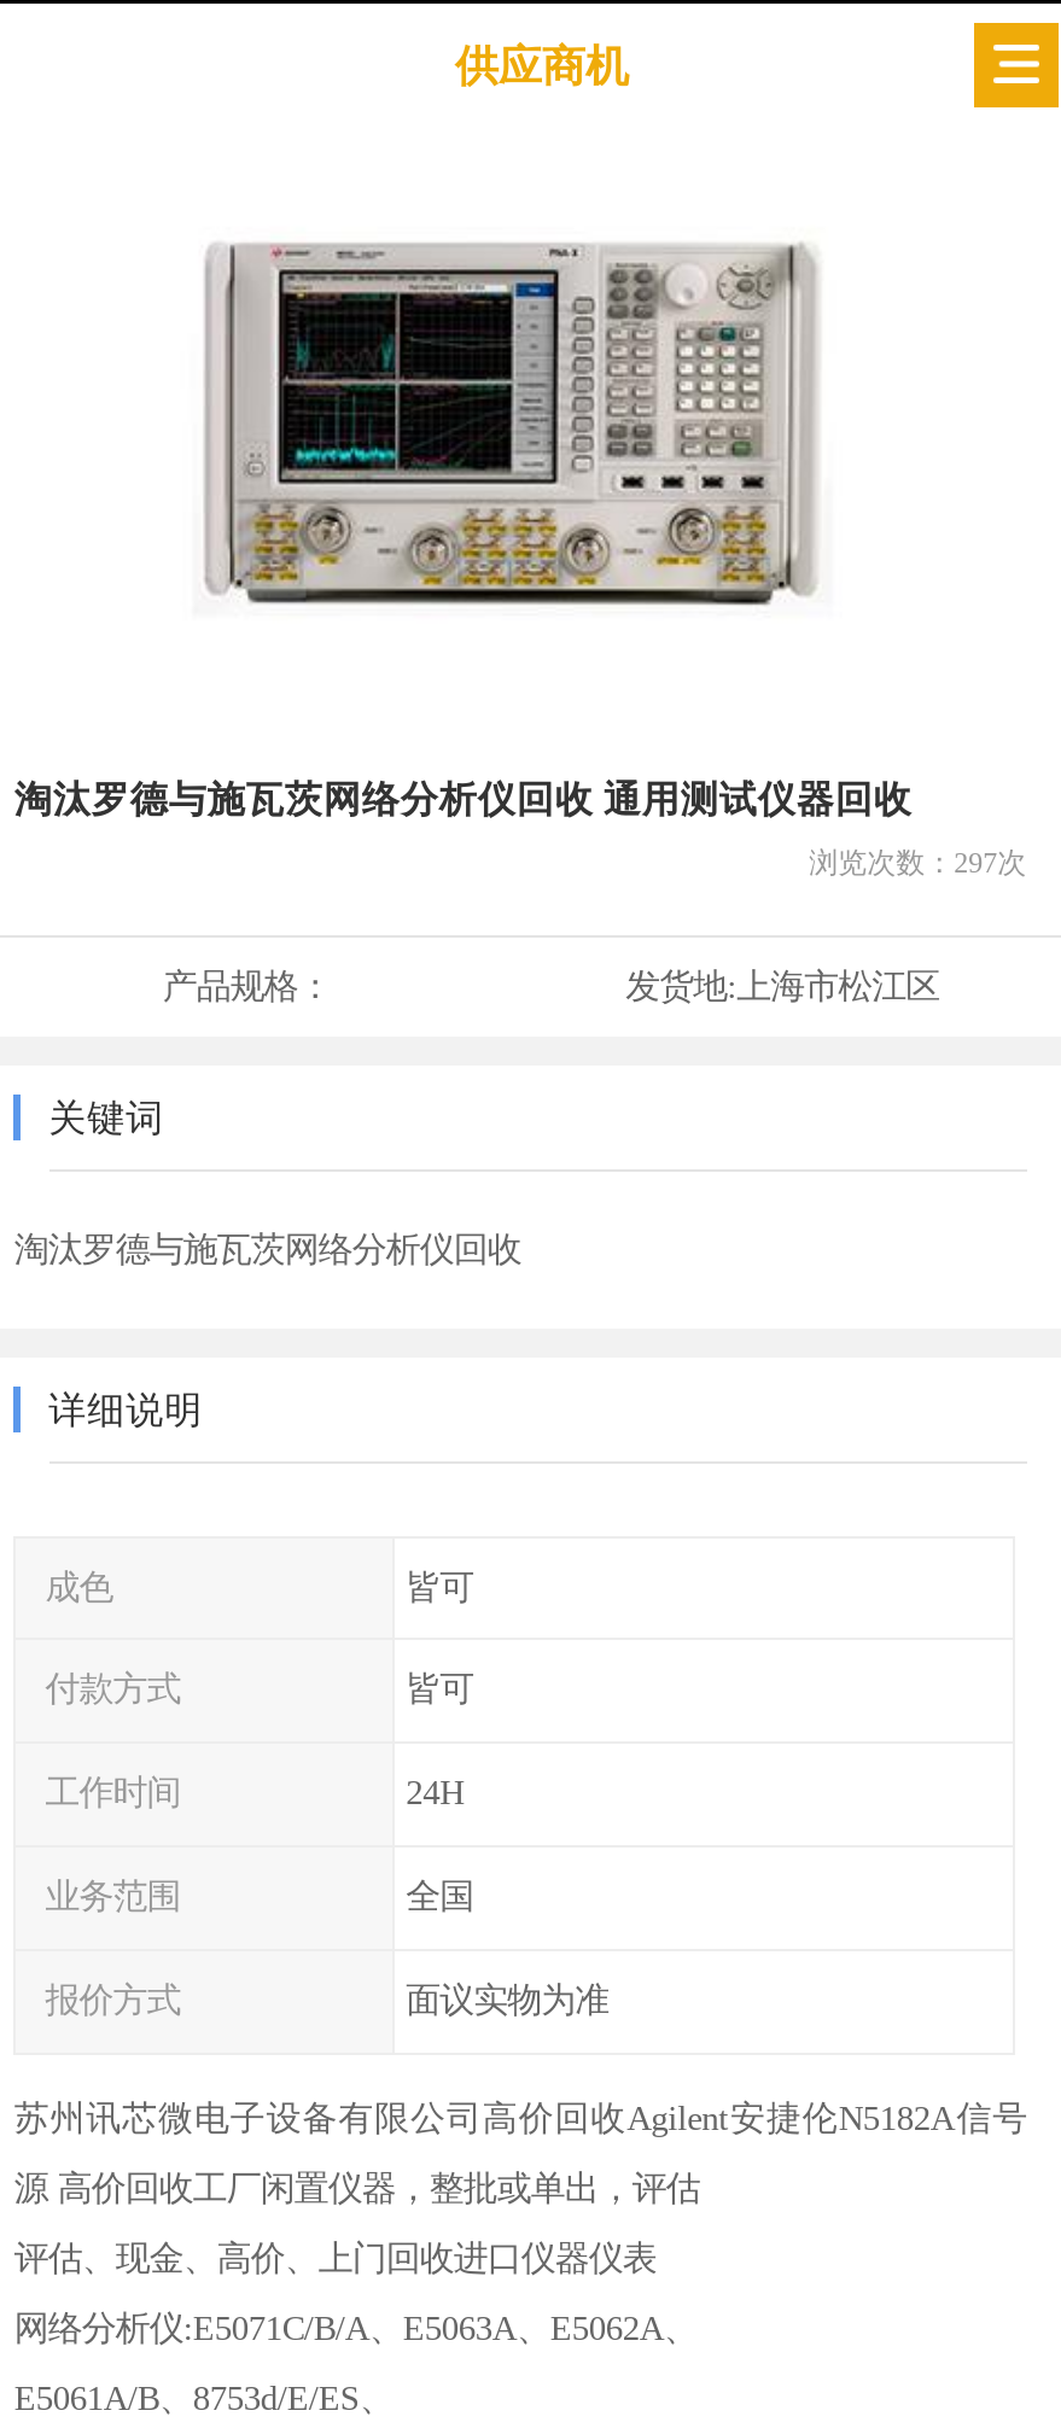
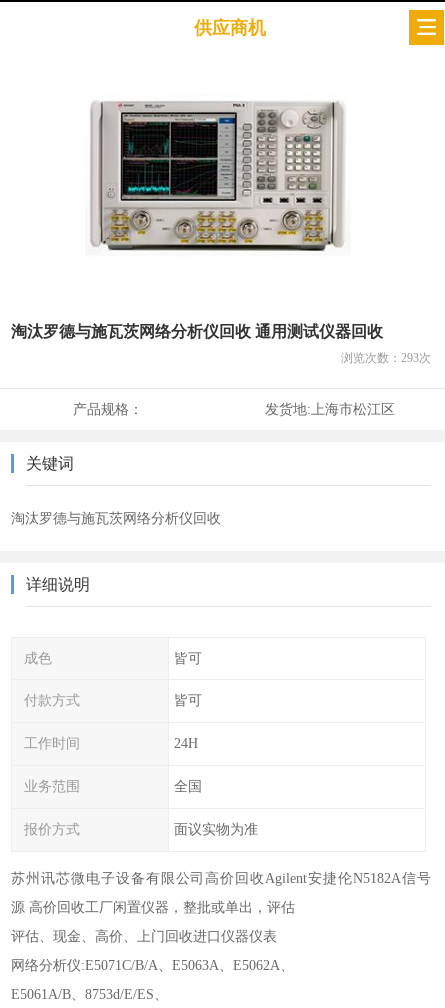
[809,845,1026,879] 浏览次数：297次 -> [341,351,431,365] 浏览次数：293次

